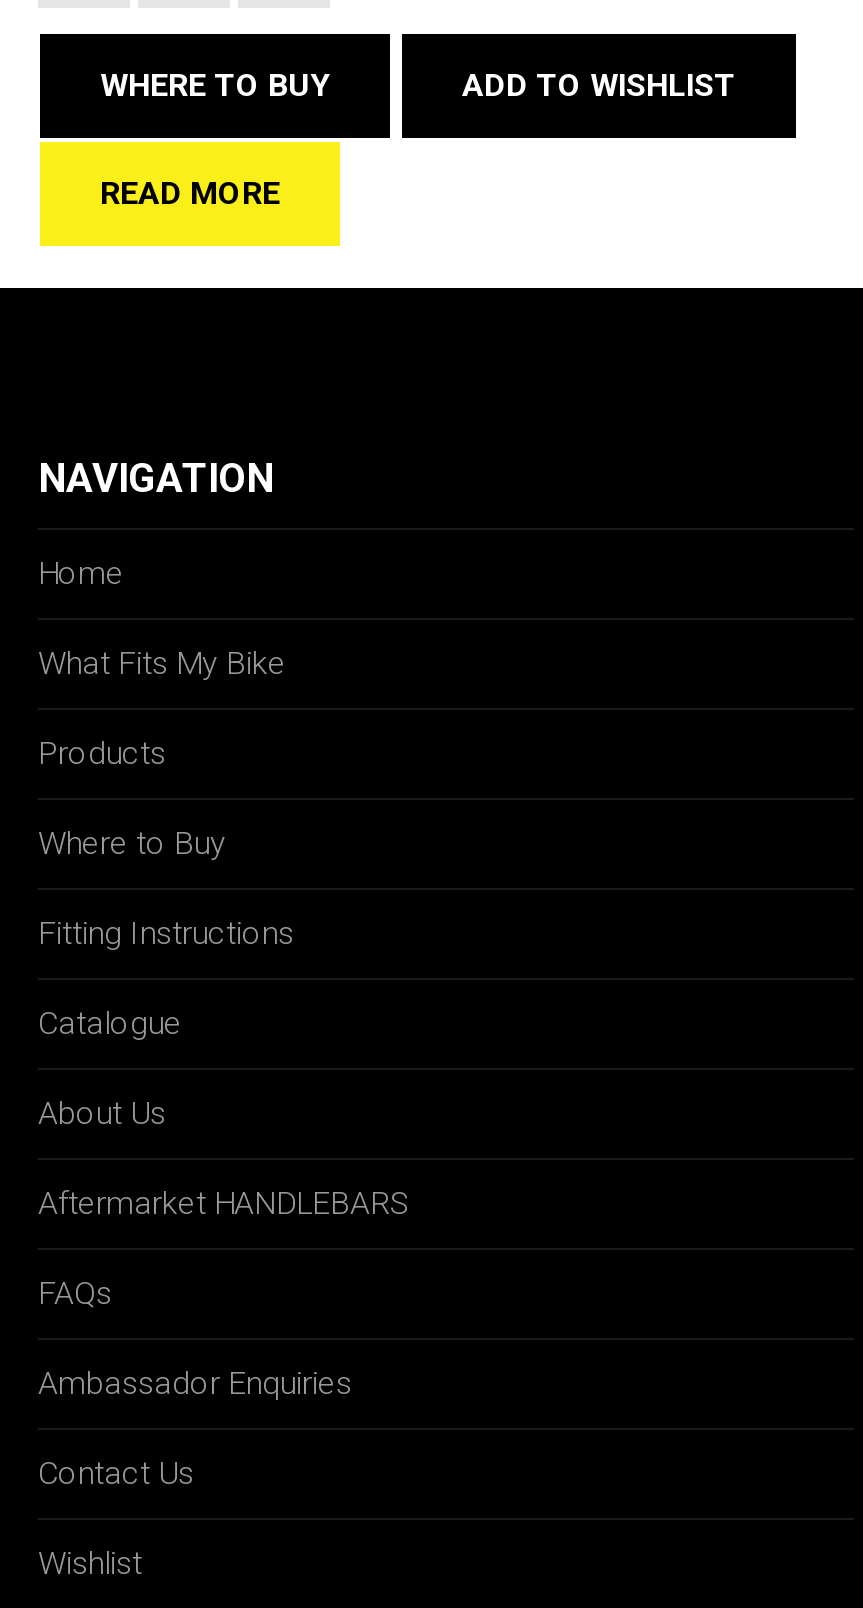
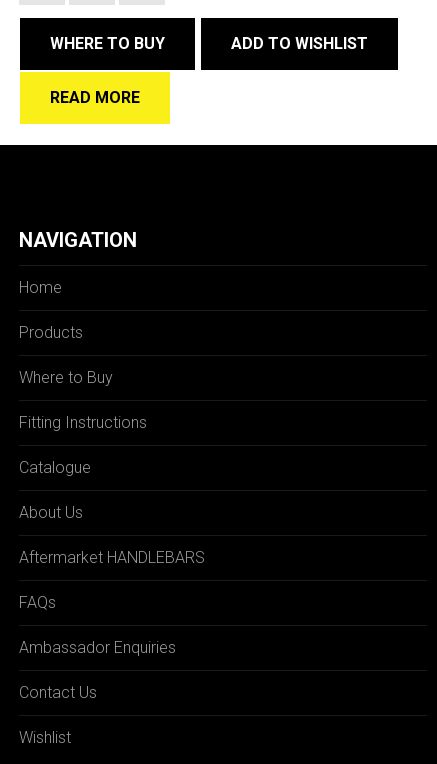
[38,644,286,682] What Fits My Bike -> none

